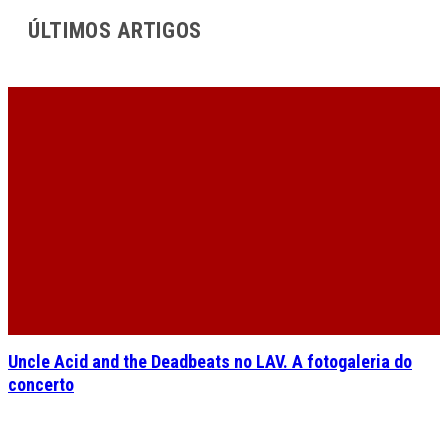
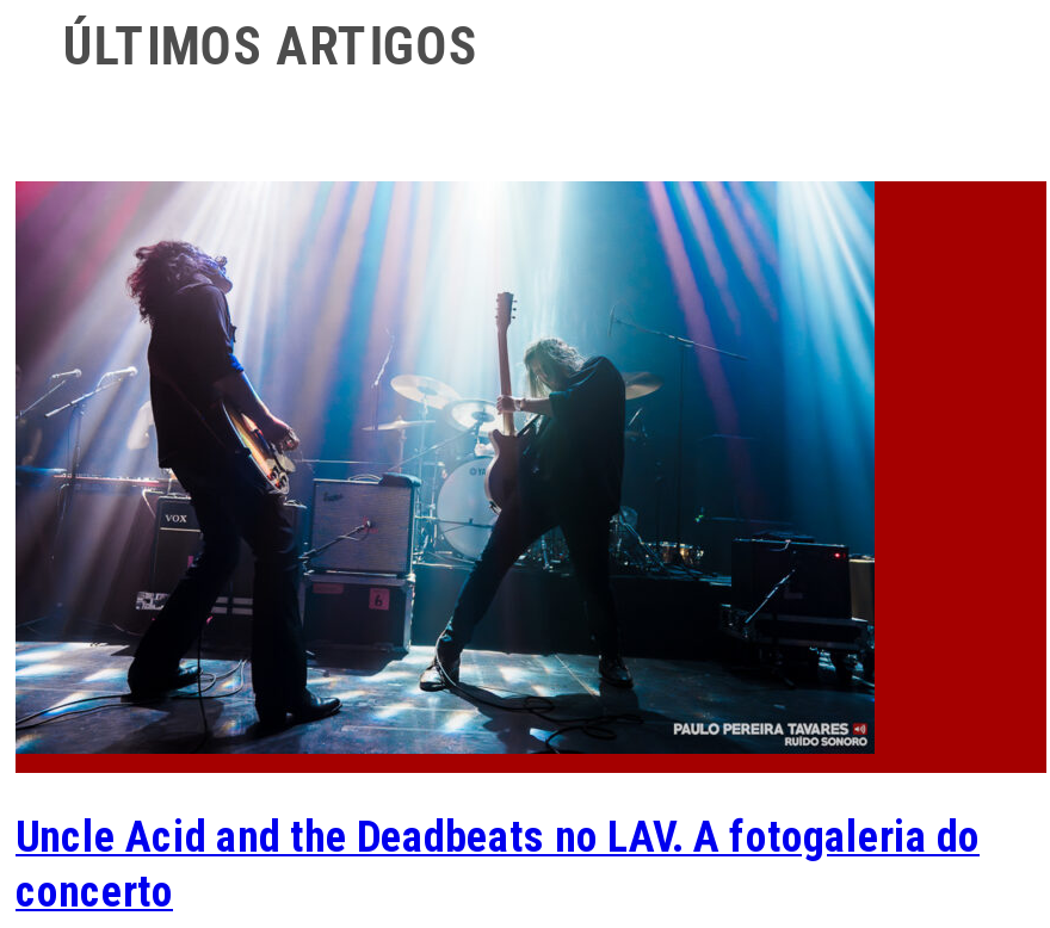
none -> [13,179,877,756] [image]

